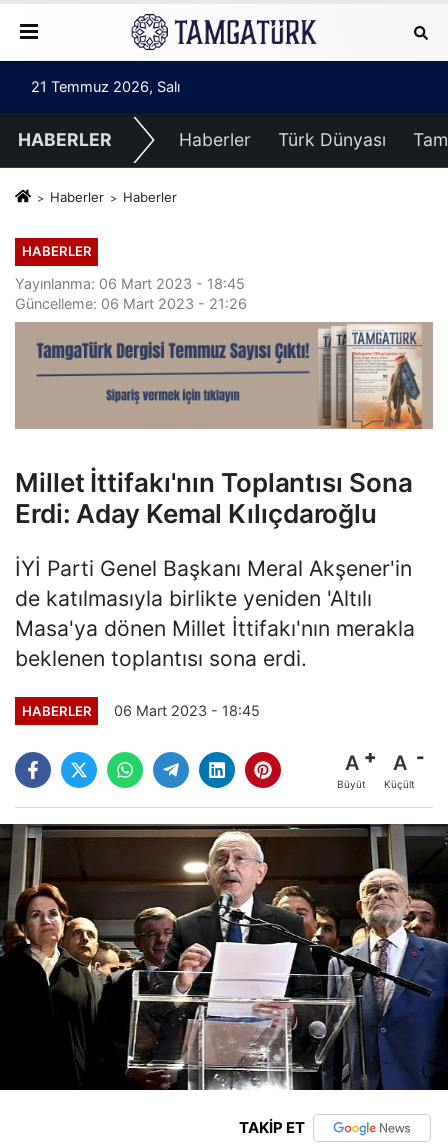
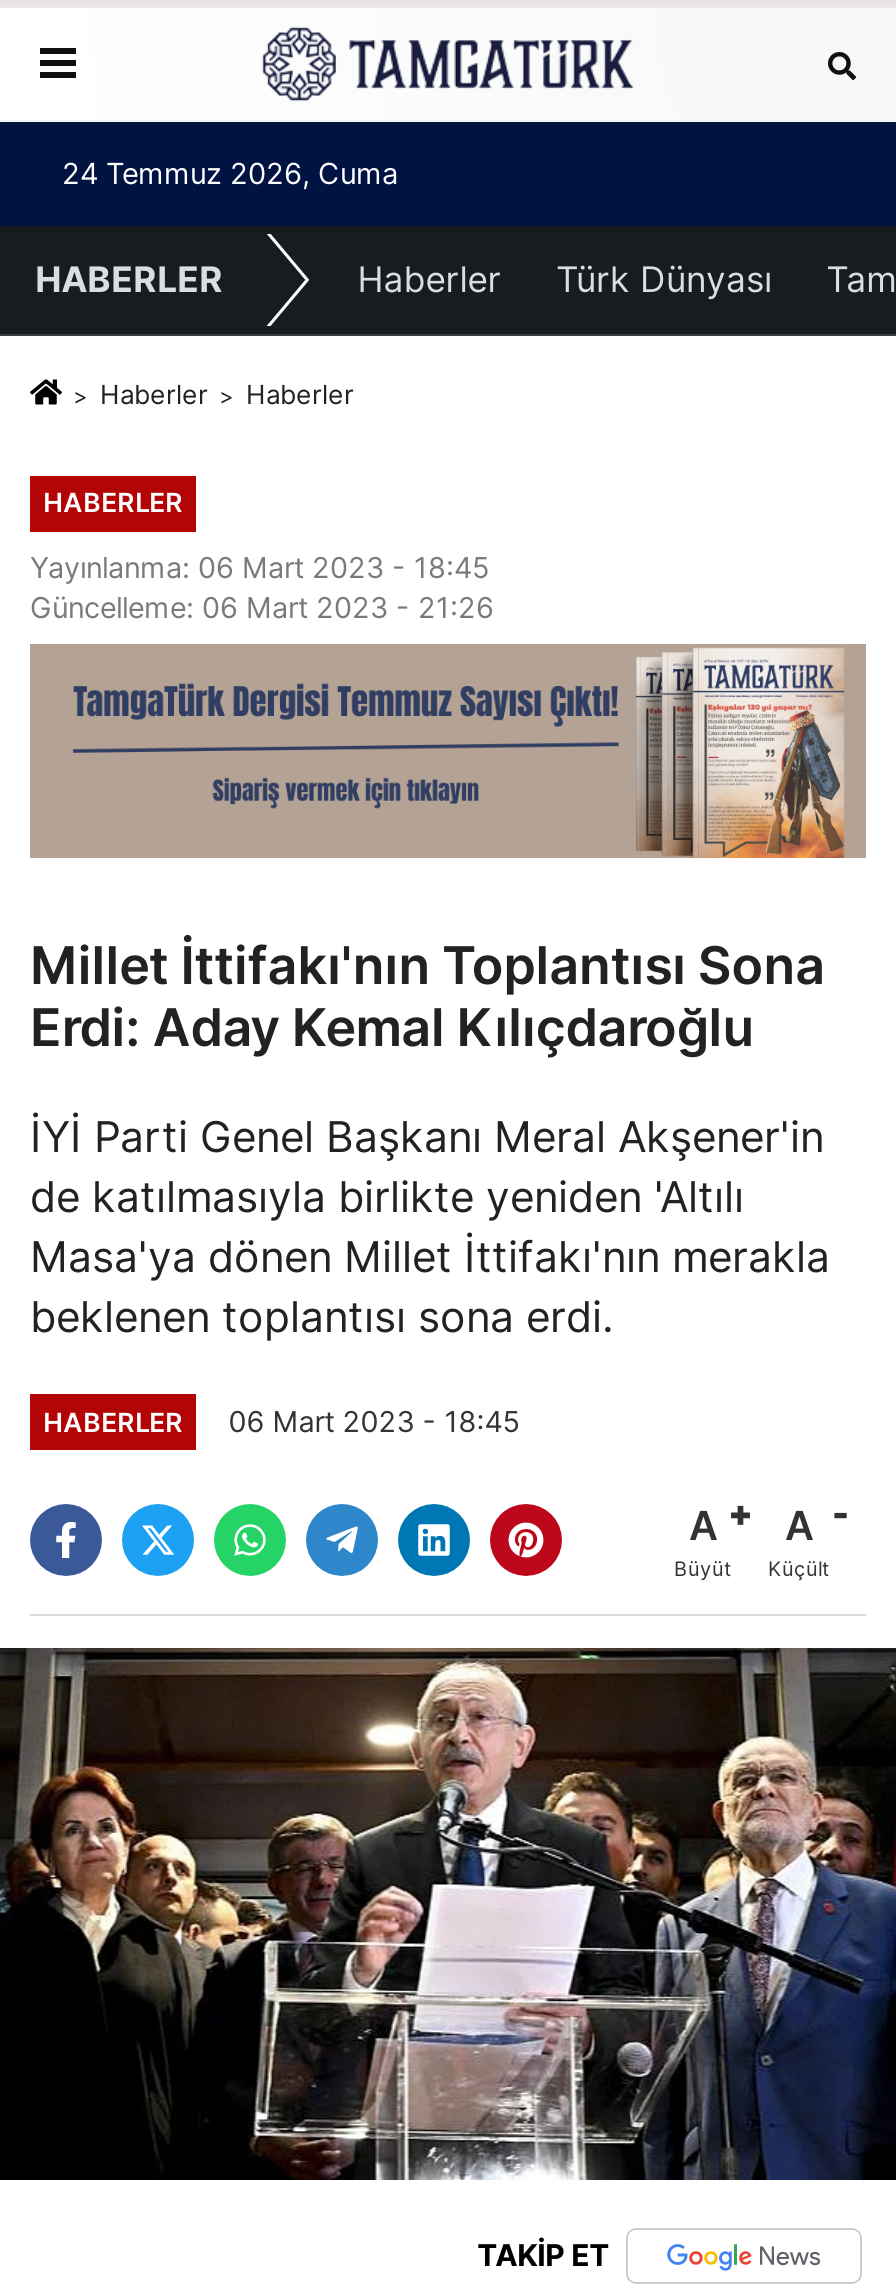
[31,78,180,96] 21 Temmuz 2026, Salı -> [62,156,398,192] 24 Temmuz 2026, Cuma

